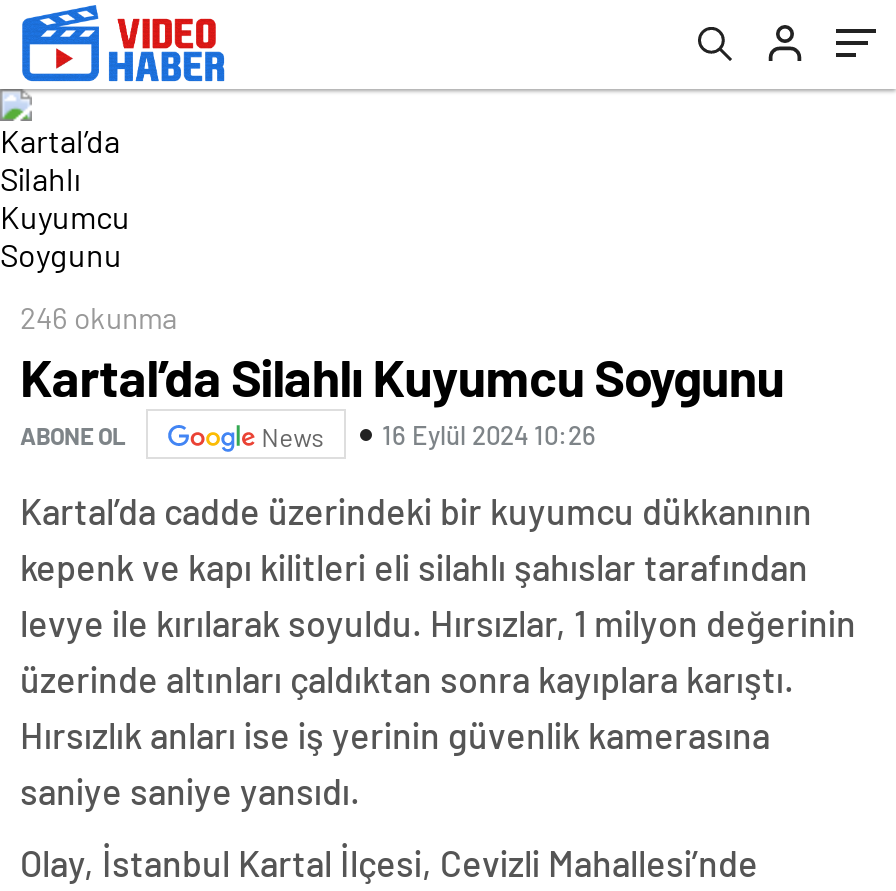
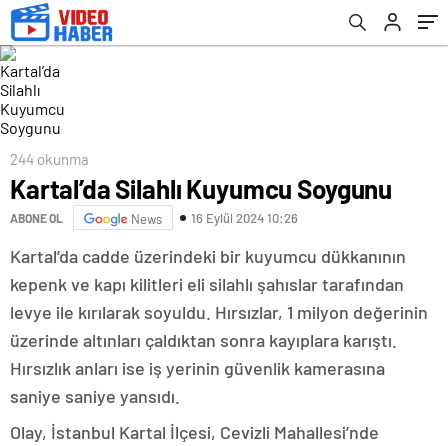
[20,299,178,335] 246 okunma -> [10,150,89,168] 244 okunma

